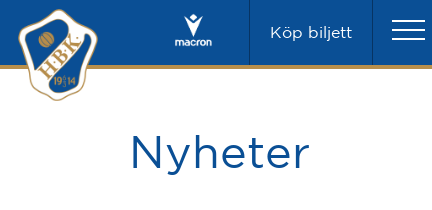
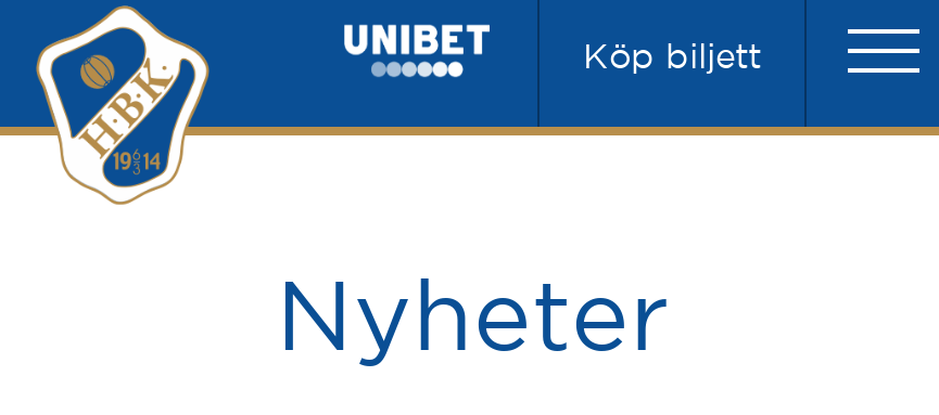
[160,13,227,47] [image] -> [342,16,492,86] [image]

